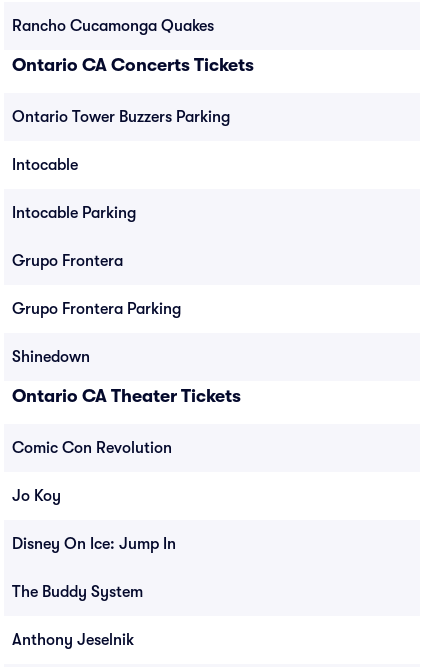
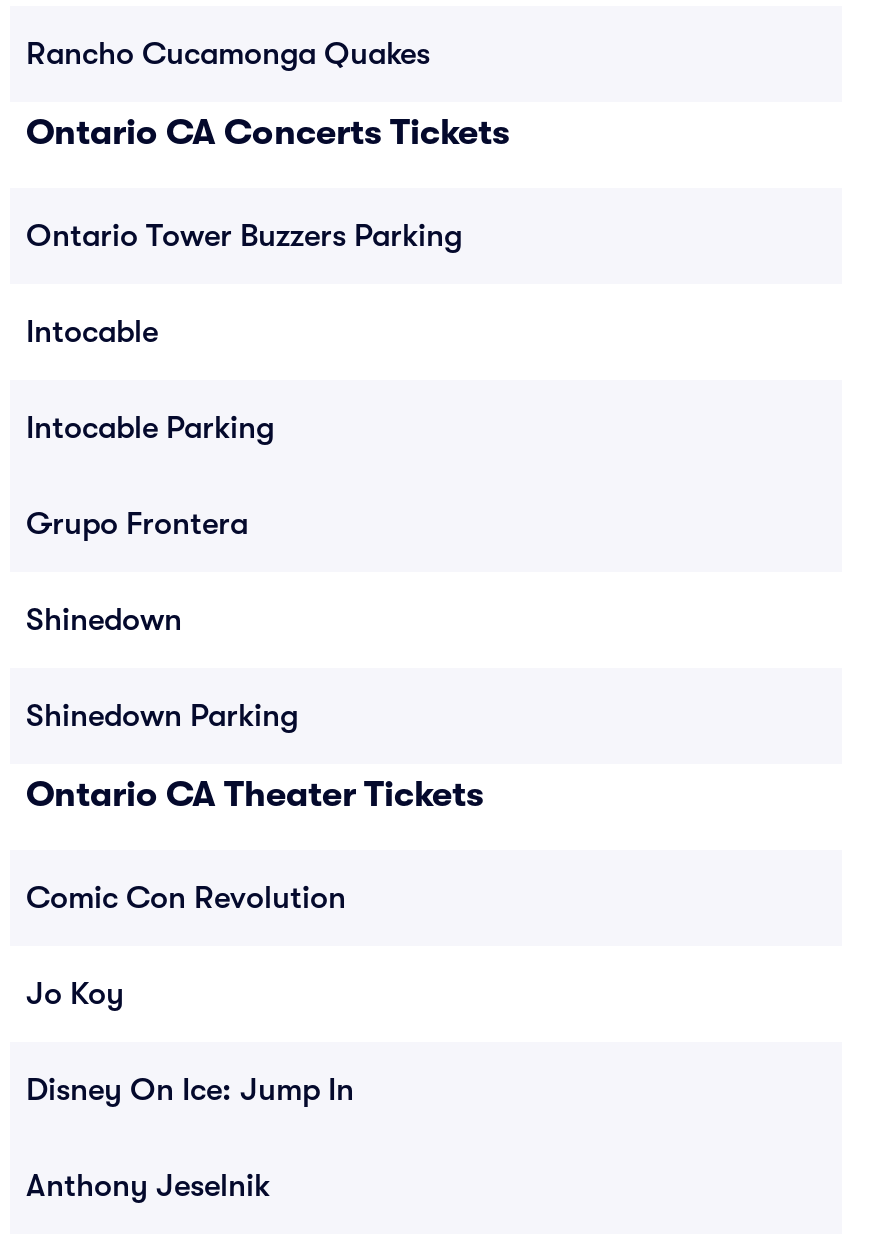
[12,300,181,318] Grupo Frontera Parking -> none
none -> [26,698,298,734] Shinedown Parking
[12,583,143,601] The Buddy System -> none

